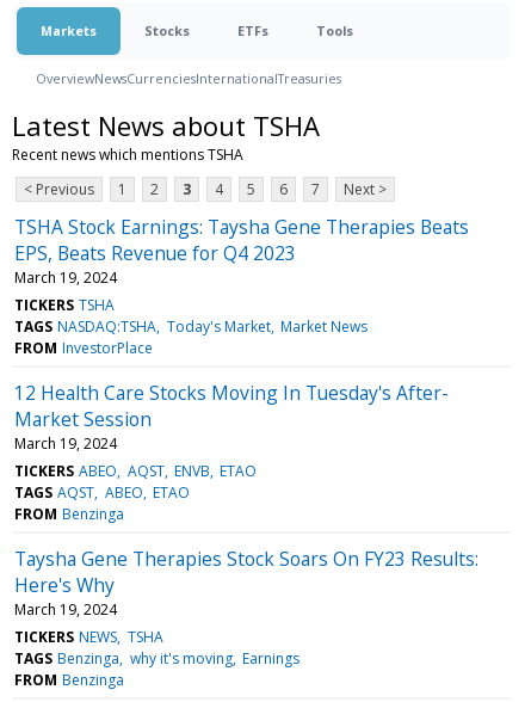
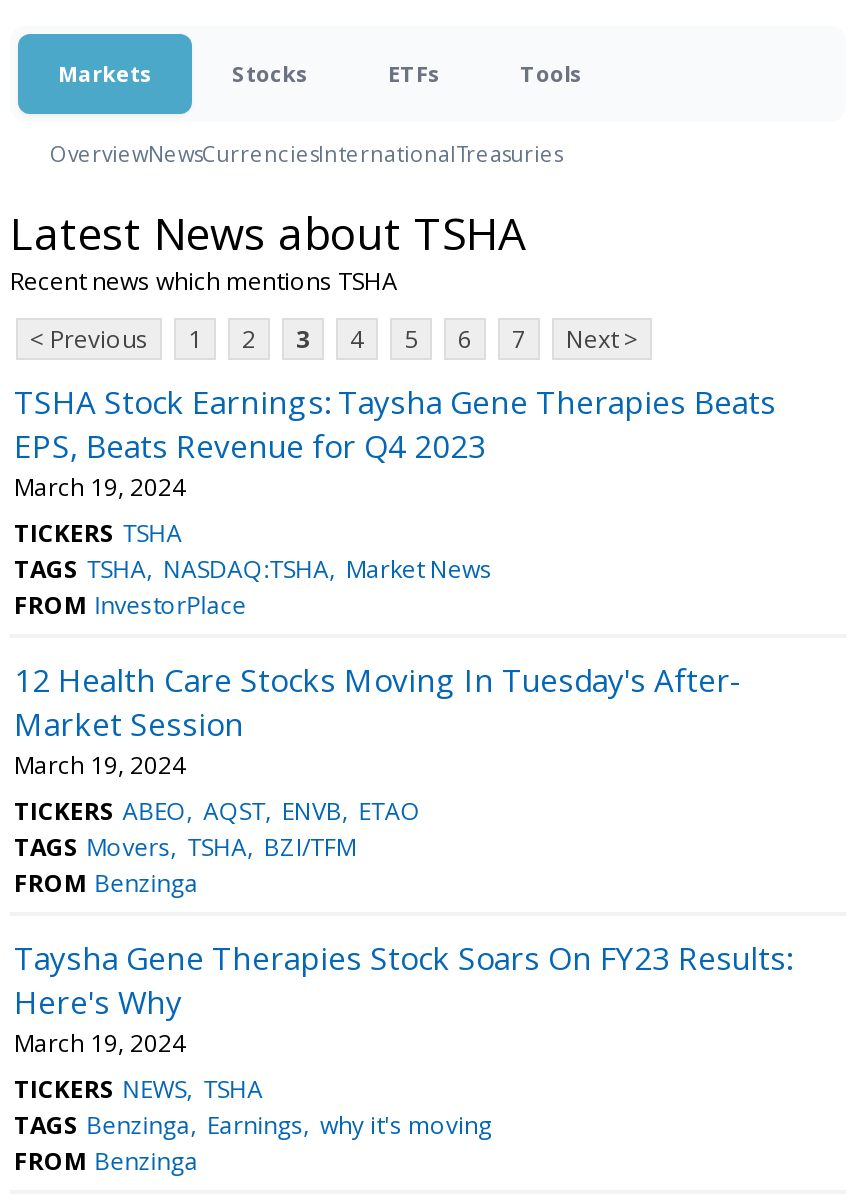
[14,316,367,336] TAGS NASDAQ:TSHA Today's Market Market News -> [14,552,492,586] TAGS TSHA NASDAQ:TSHA Market News
[14,482,190,502] TAGS AQST ABEO ETAO -> [14,830,356,864] TAGS Movers TSHA BZI/TFM
[14,648,299,668] TAGS Benzinga why it's moving Earnings -> [14,1108,492,1142] TAGS Benzinga Earnings why it's moving

